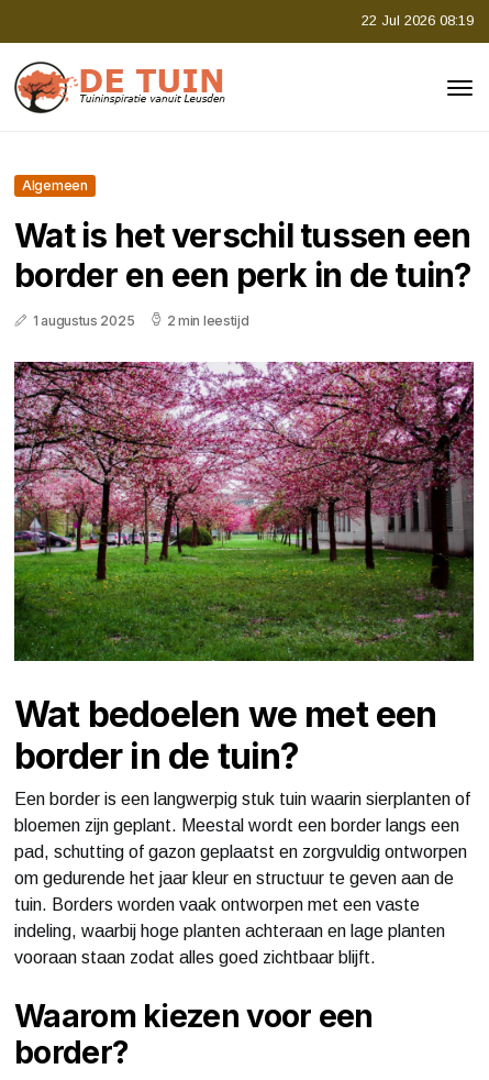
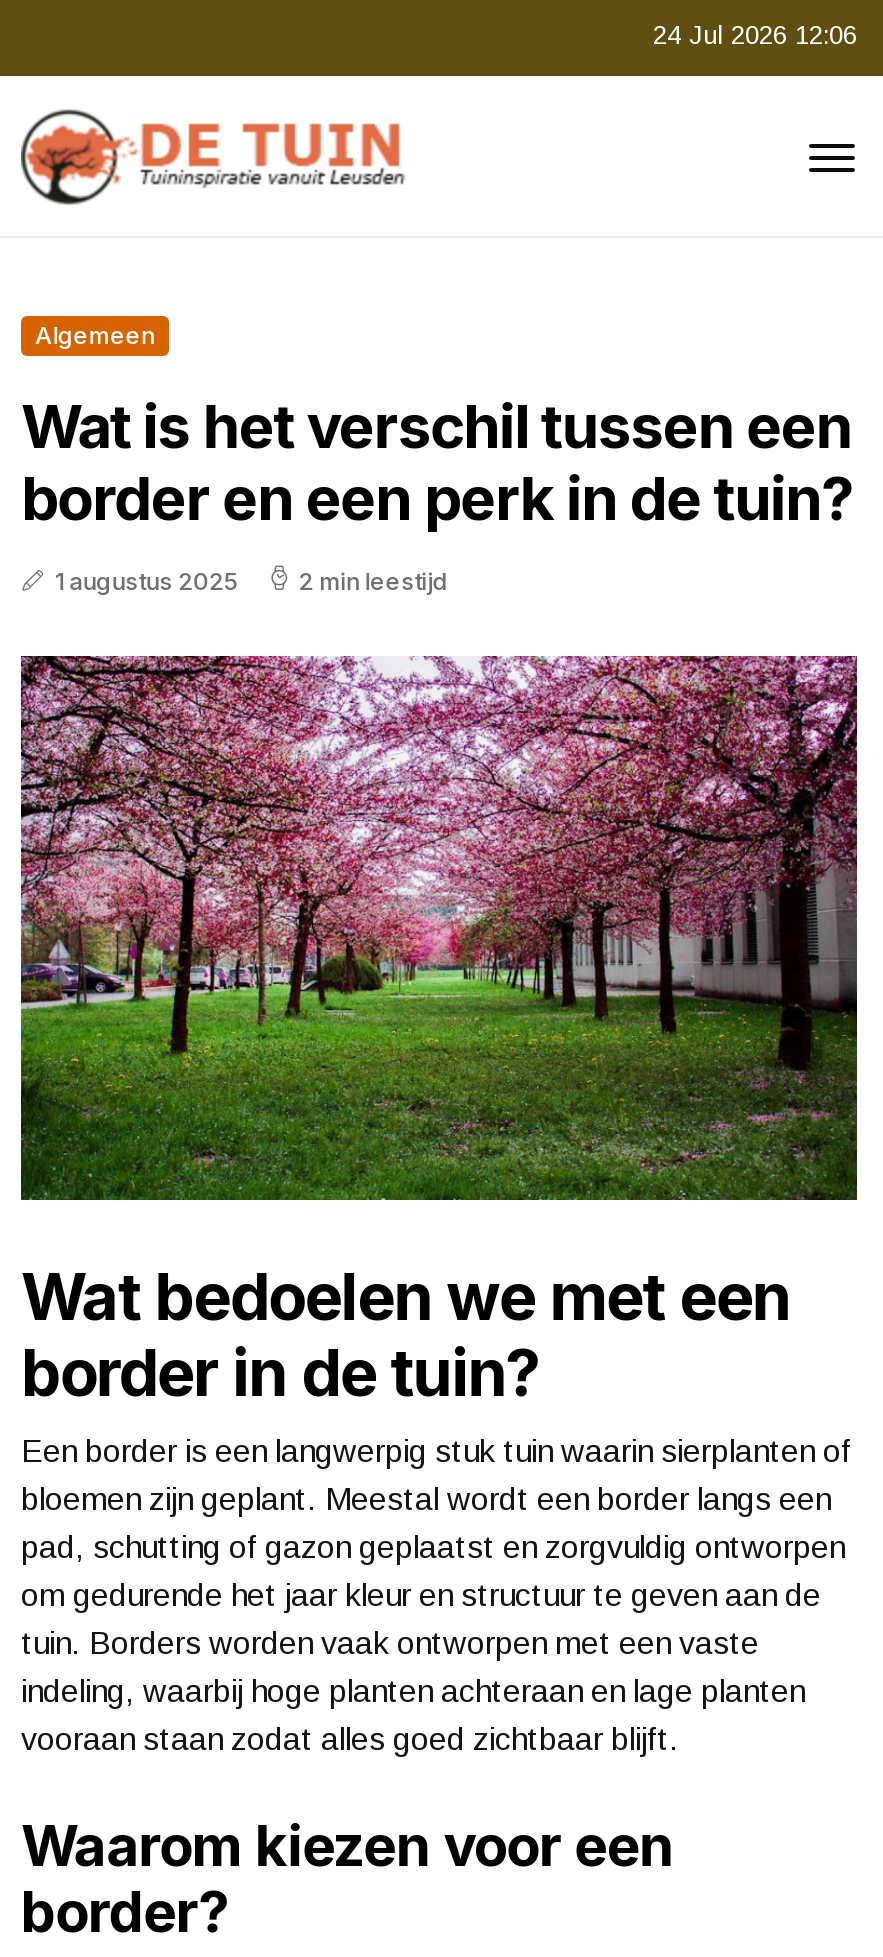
[362,12,474,29] 22 Jul 2026 08:19 -> [653,20,857,50] 24 Jul 2026 12:06

